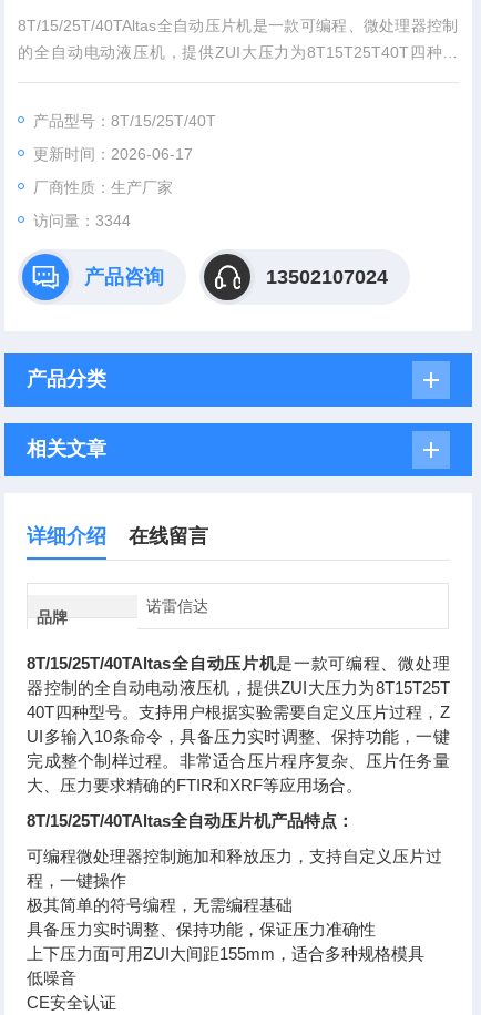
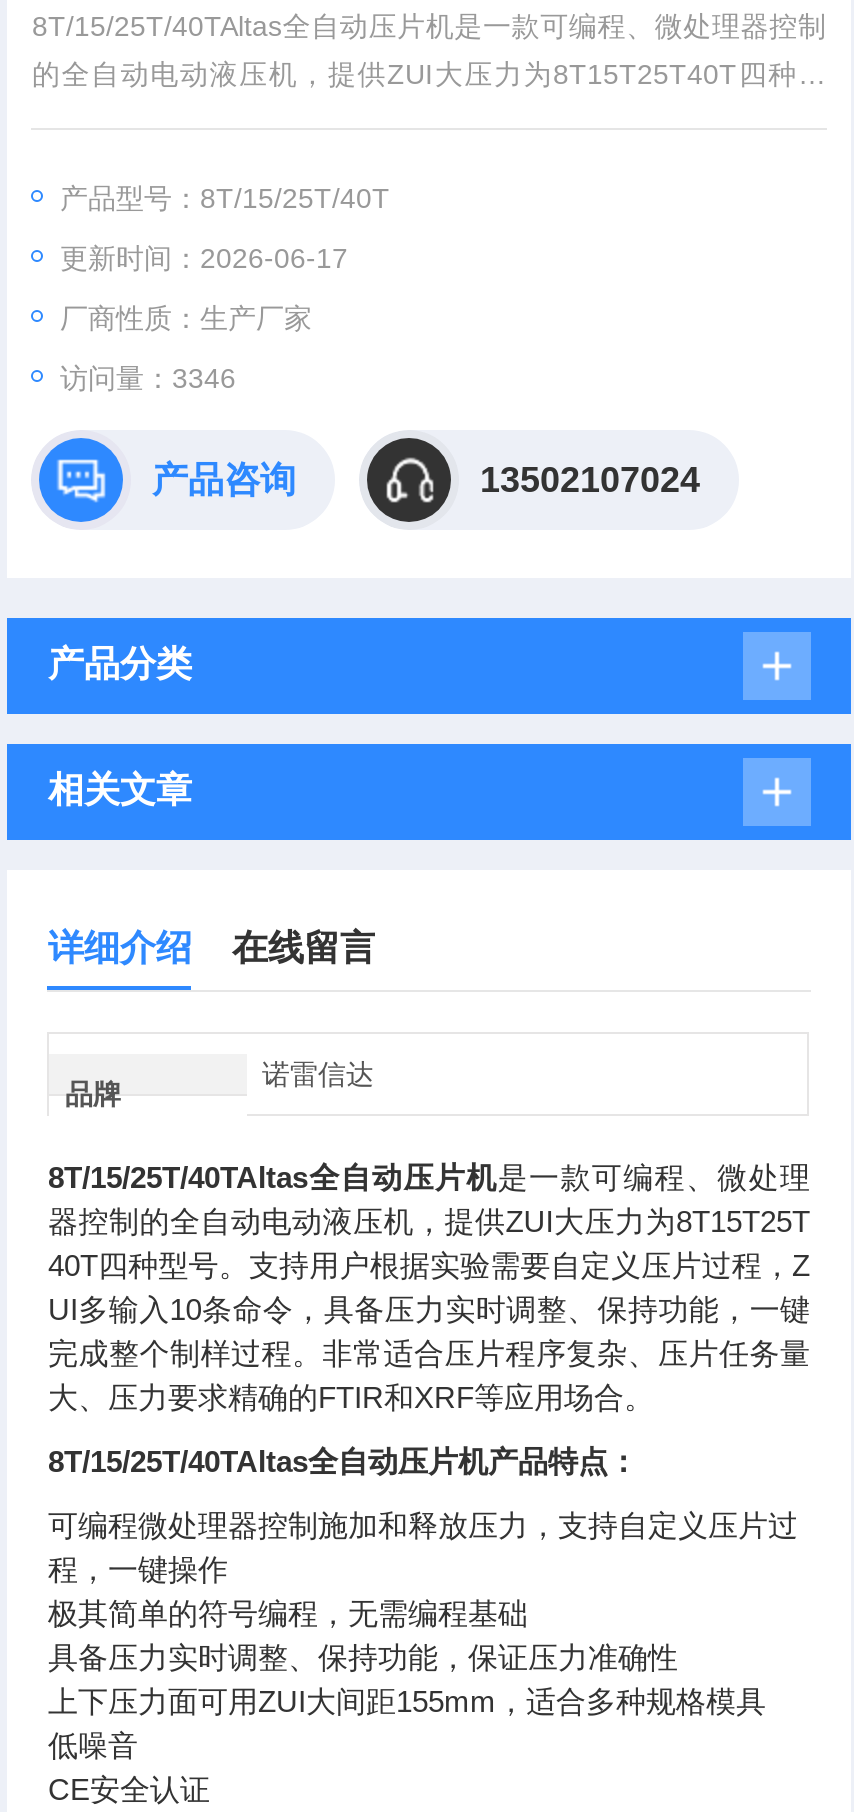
[34,212,131,229] 访问量：3344 -> [60,362,236,394] 访问量：3346

